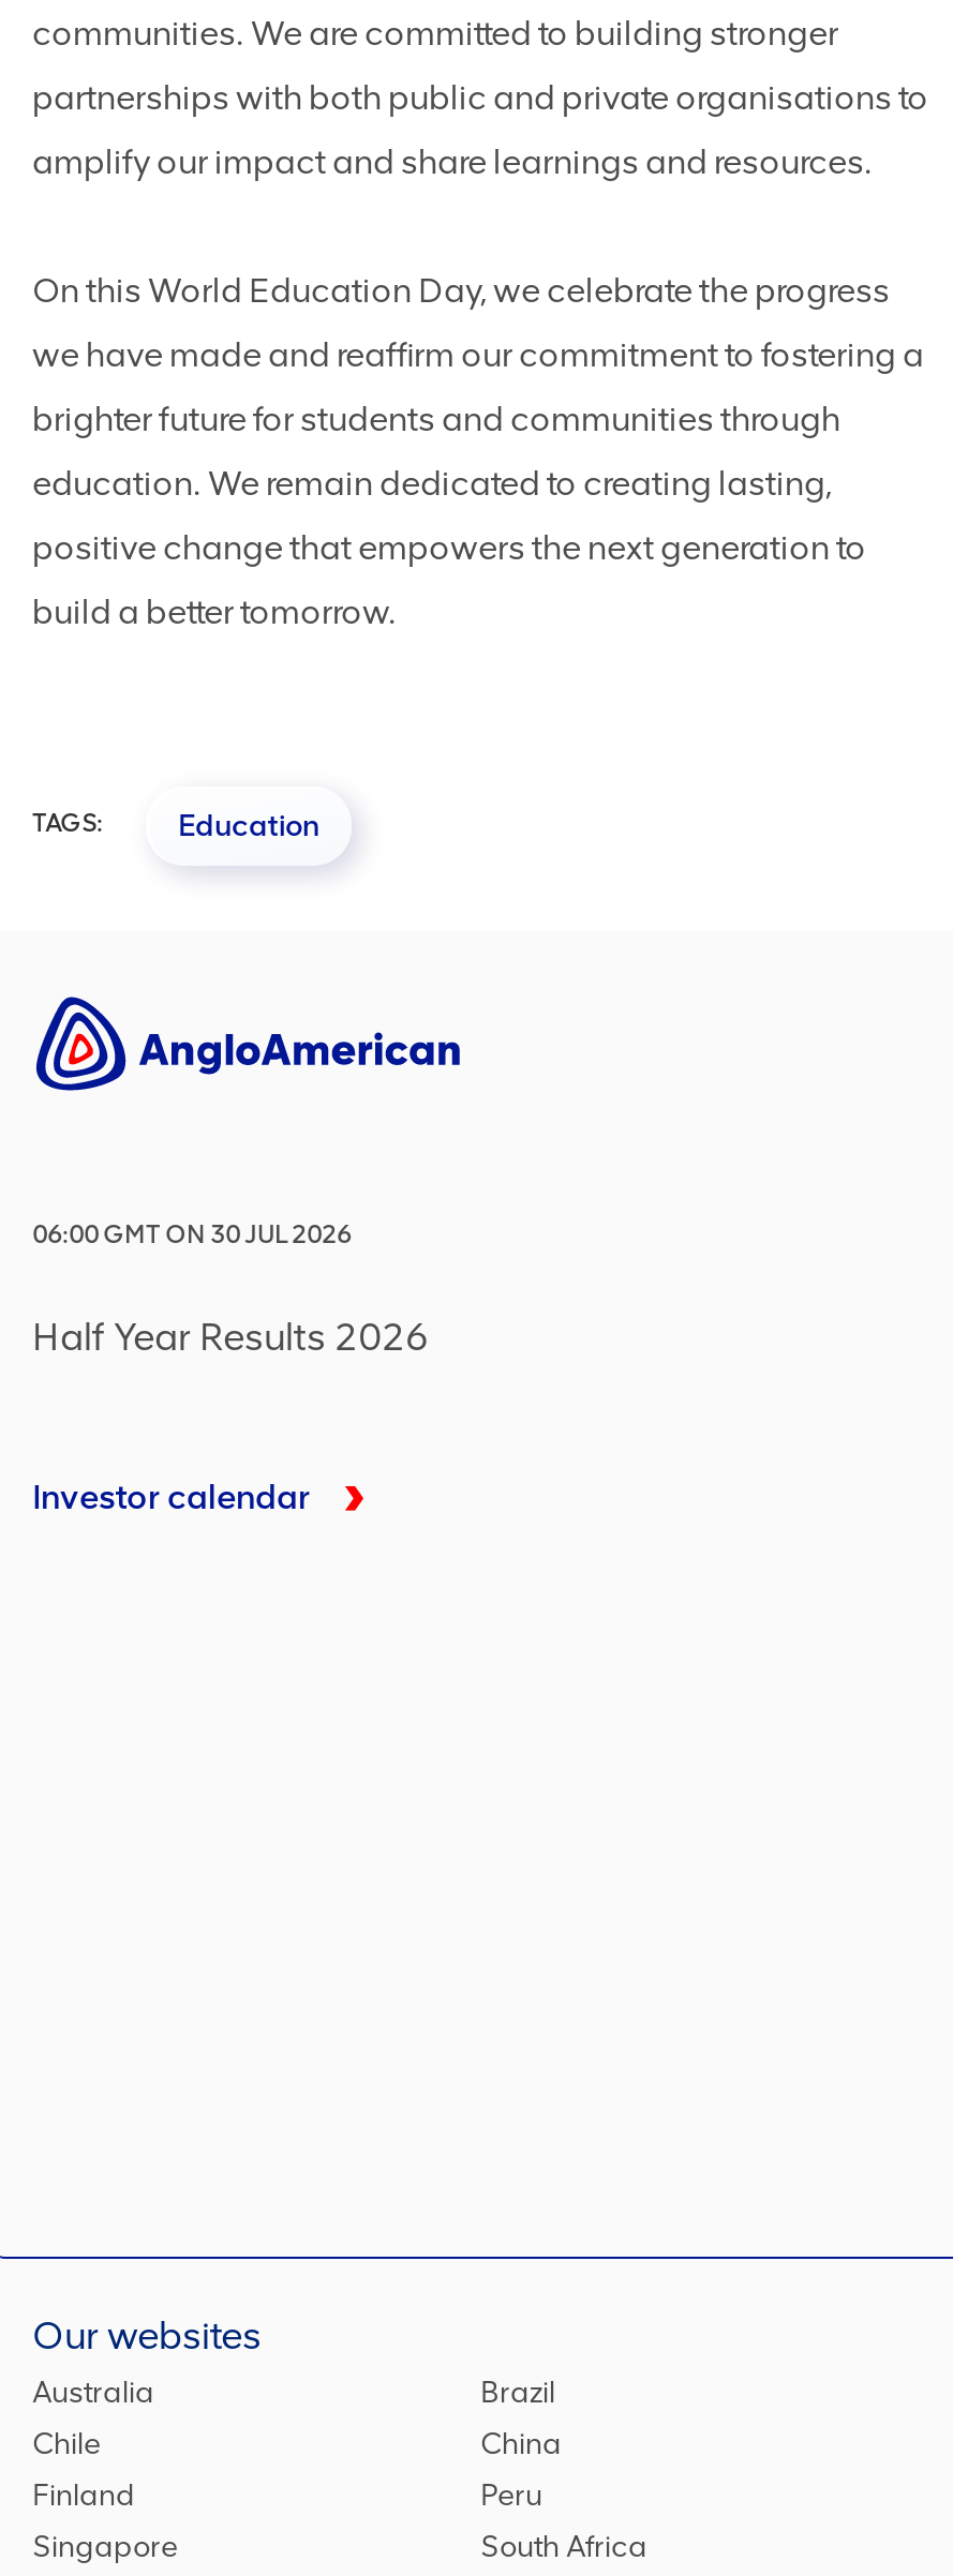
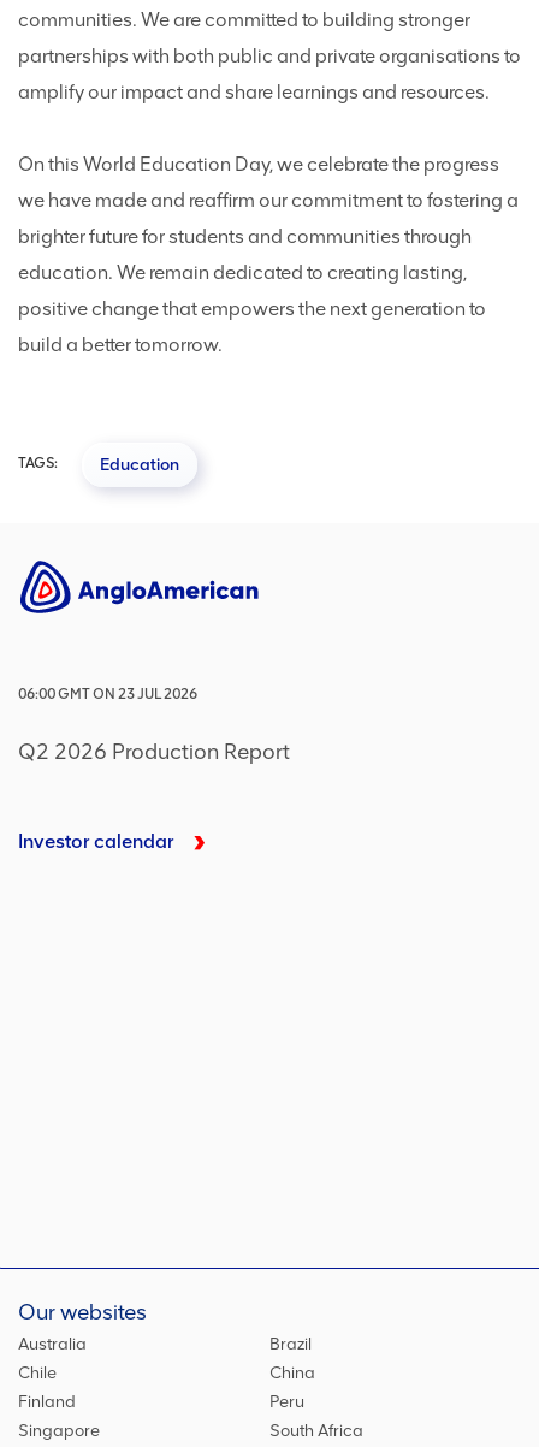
[32,1220,352,1250] 06:00 GMT ON 30 JUL 2026 -> [18,686,197,703] 06:00 GMT ON 23 JUL 2026
[32,1315,429,1362] Half Year Results 2026 -> [18,739,290,766] Q2 2026 Production Report

